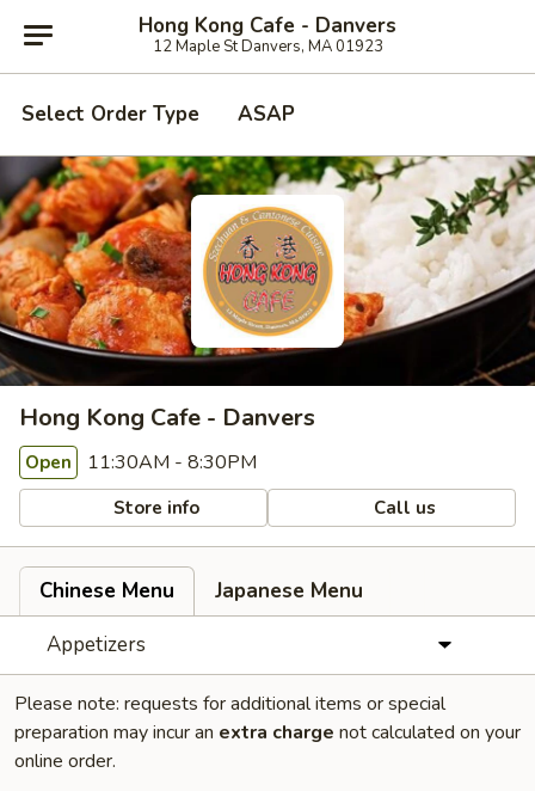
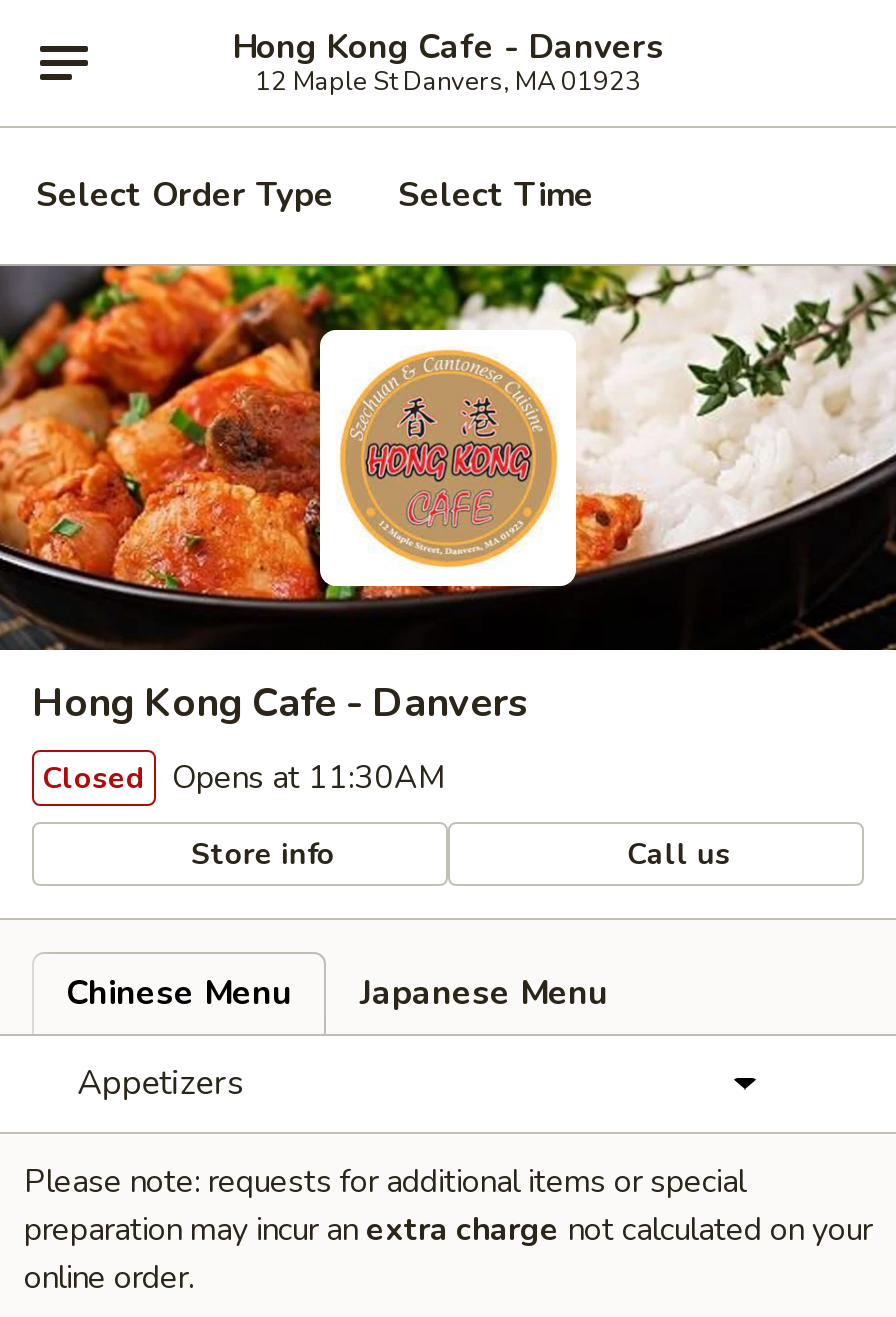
[238,100,295,128] ASAP -> [398,172,594,218] Select Time
[25,449,257,476] Open 11:30AM - 8:30PM -> [42,756,446,800] Closed Opens at 11:30AM

